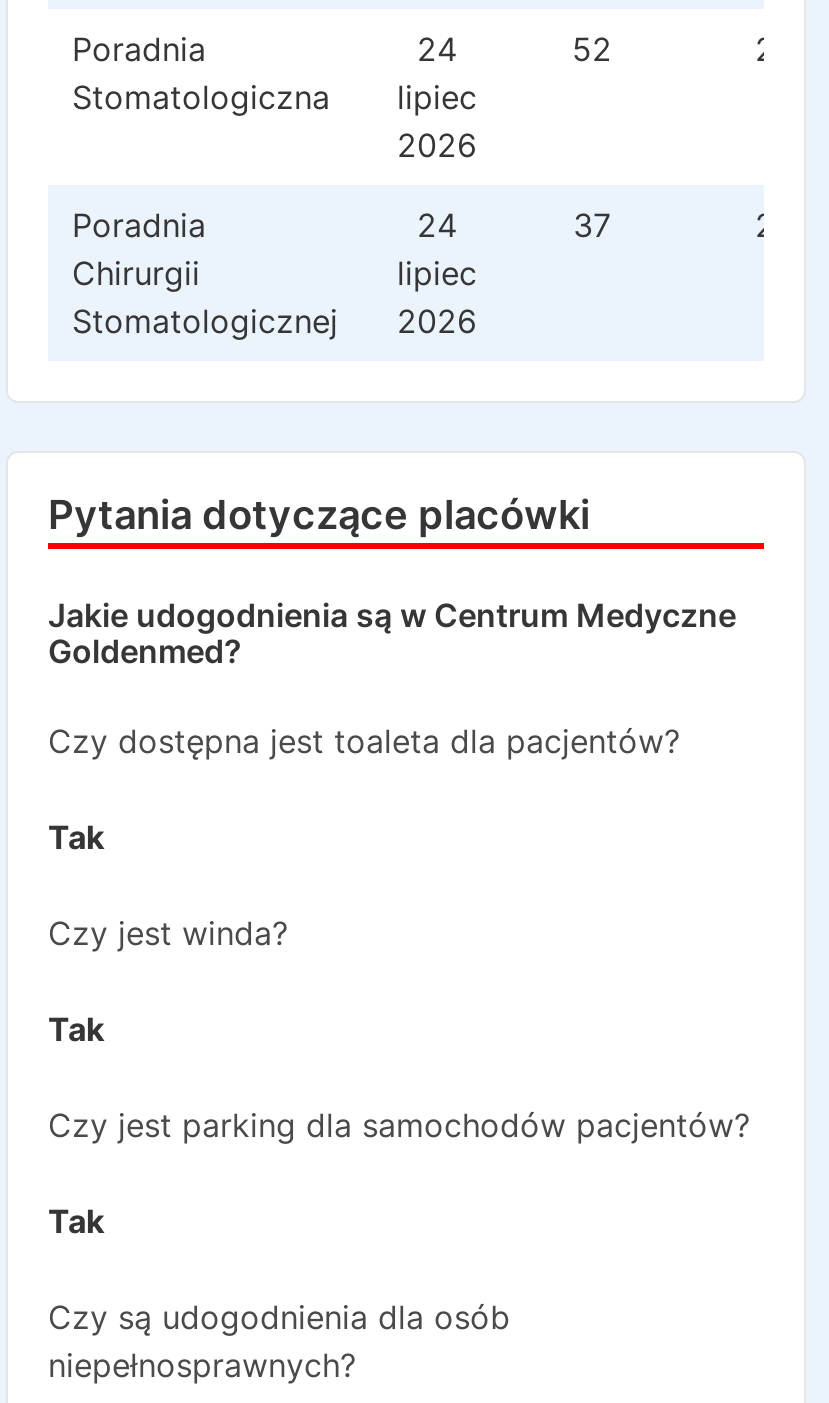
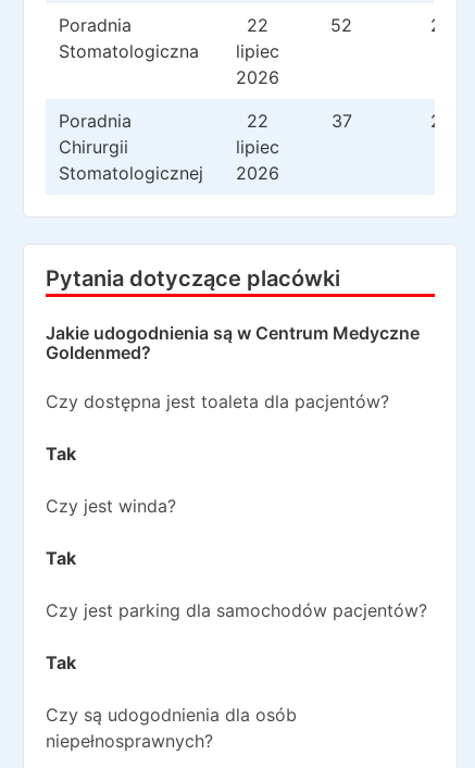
[417,29,457,69] 24 -> [246,14,268,36] 22
[417,205,457,245] 24 -> [246,110,268,132] 22

